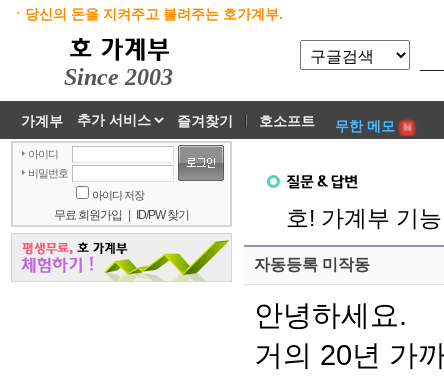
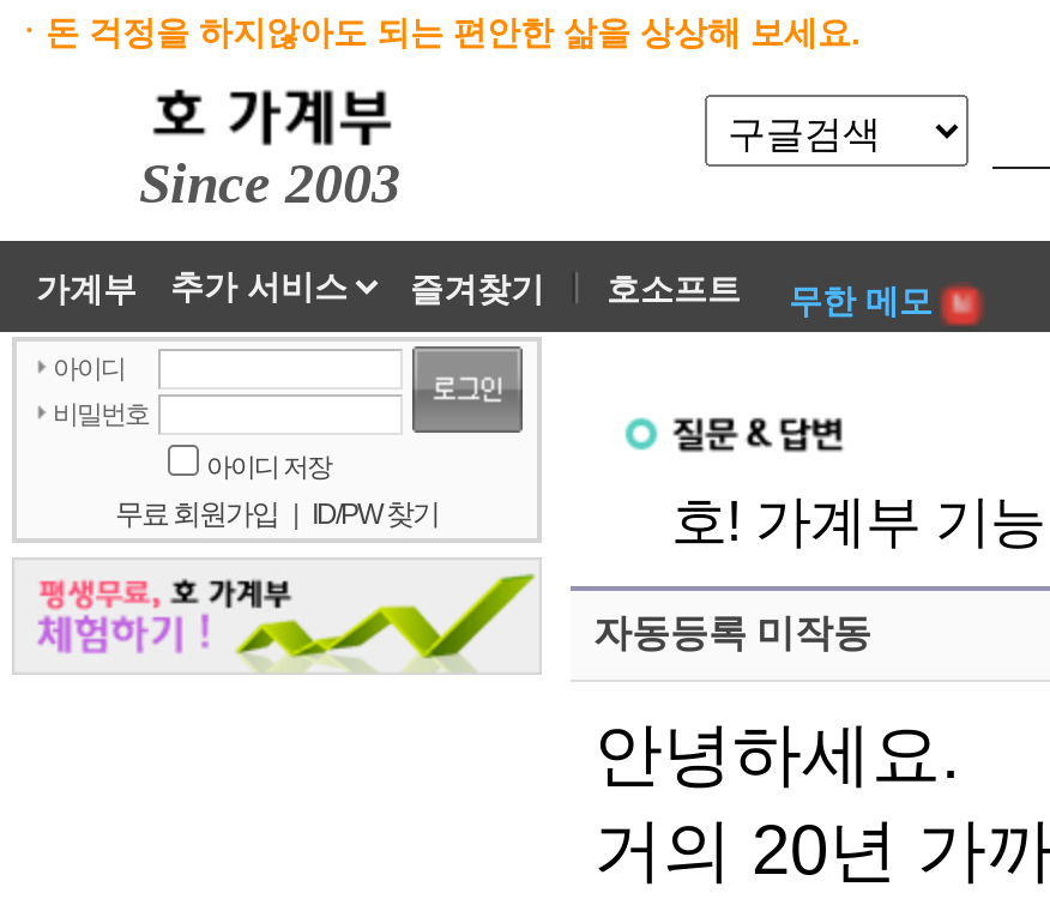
[11,6,283,22] ㆍ당신의 돈을 지켜주고 불려주는 호가계부. -> [12,13,861,52] ㆍ돈 걱정을 하지않아도 되는 편안한 삶을 상상해 보세요.

